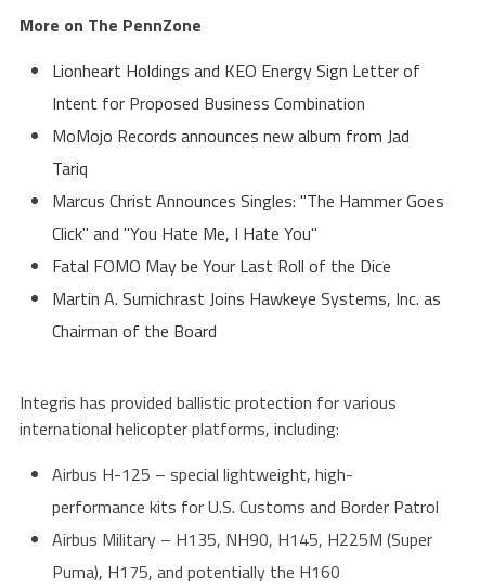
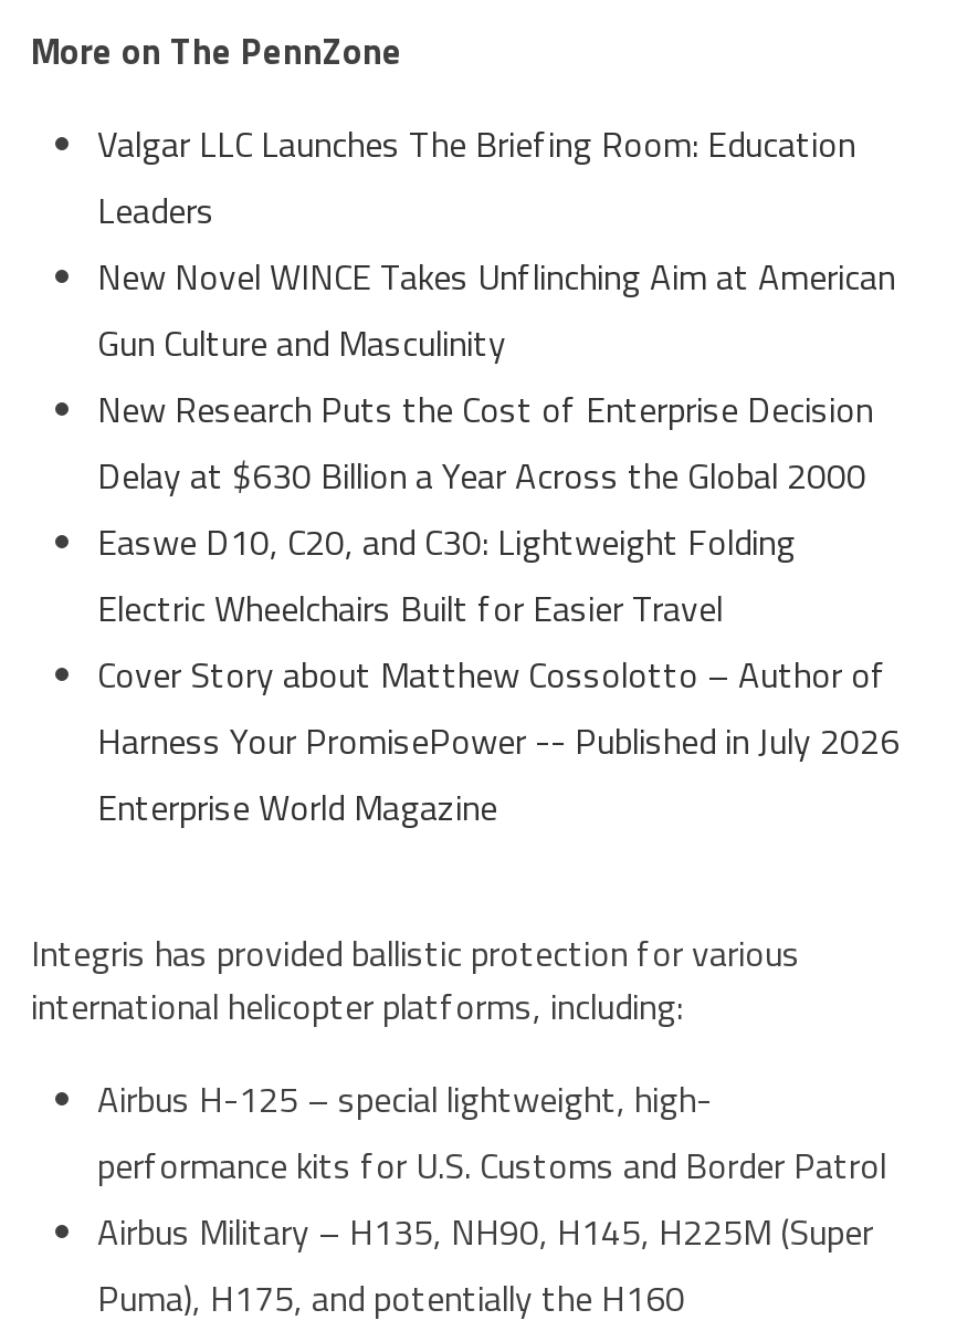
[52,57,444,344] Lionheart Holdings and KEO Energy Sign Letter of | Intent for Proposed Business Combination | MoMojo Records announces new album from Jad | Tariq | Marcus Christ Announces Singles: "The Hammer Goes | Click" and "You Hate Me, I Hate You" | Fatal FOMO May be Your Last Roll of the Dice | Martin A. Sumichrast Joins Hawkeye Systems, Inc. as | Chairman of the Board -> [97,117,900,834] Valgar LLC Launches The Briefing Room: Education | Leaders | New Novel WINCE Takes Unflinching Aim at American | Gun Culture and Masculinity | New Research Puts the Cost of Enterprise Decision | Delay at $630 Billion a Year Across the Global 2000 | Easwe D10, C20, and C30: Lightweight Folding | Electric Wheelchairs Built for Easier Travel | Cover Story about Matthew Cossolotto – Author of | Harness Your PromisePower -- Published in July 2026 | Enterprise World Magazine

